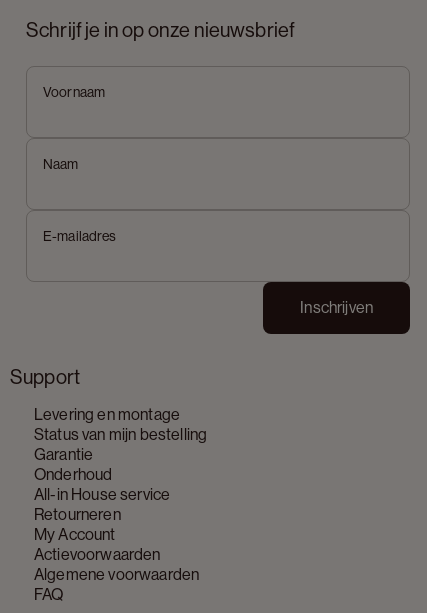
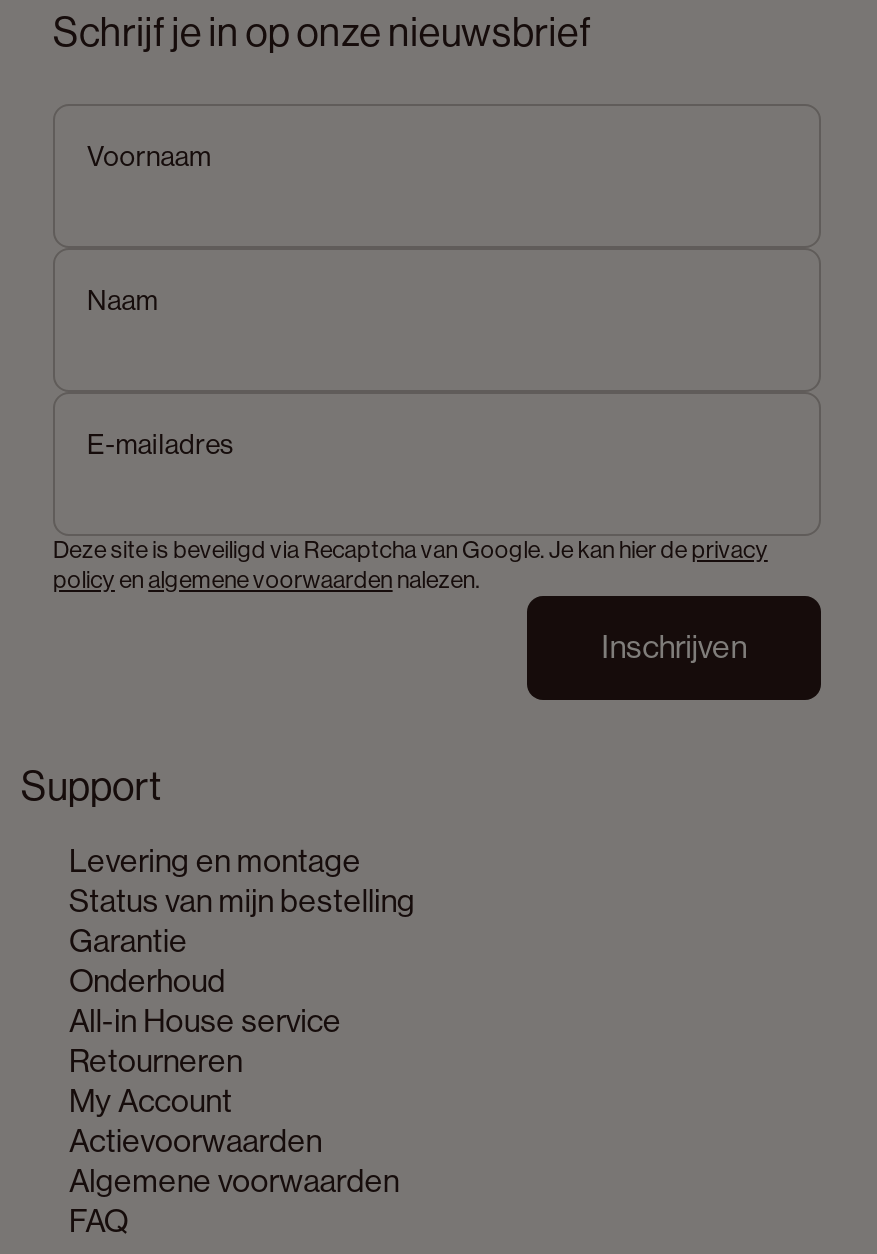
none -> [53,536,768,594] Deze site is beveiligd via Recaptcha van Google. Je kan hier de privacy | policy en algemene voorwaarden nalezen.

